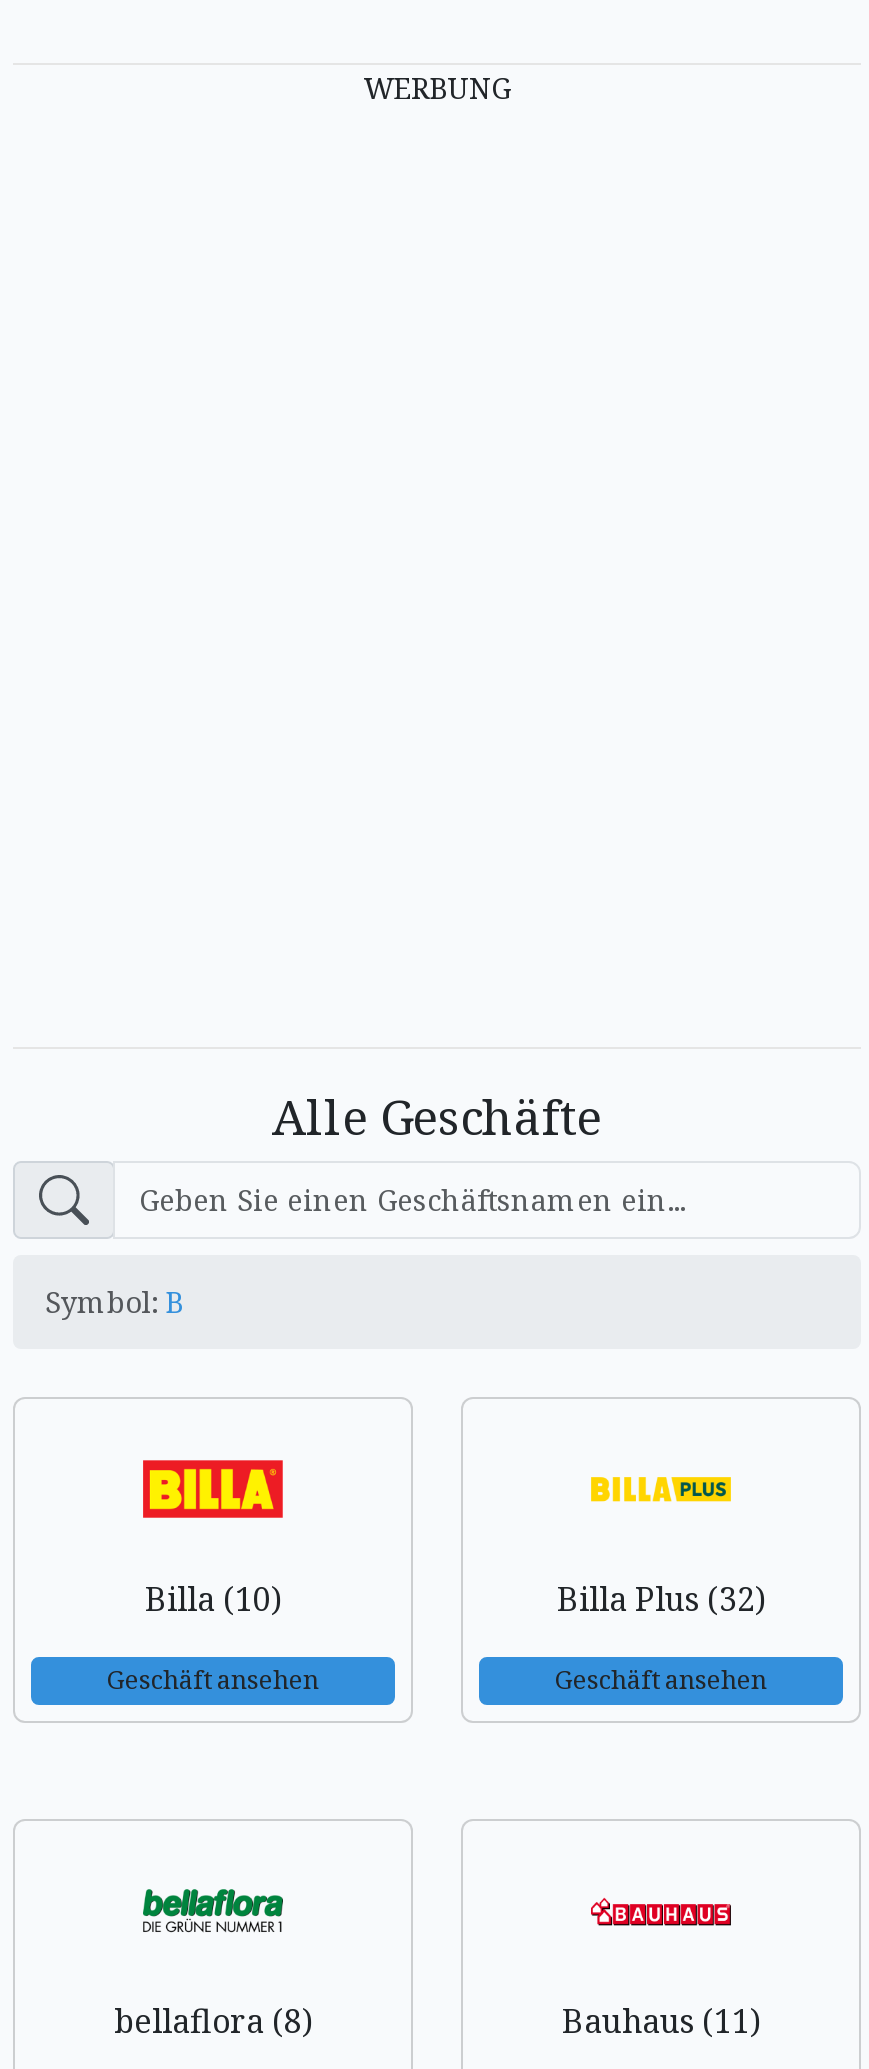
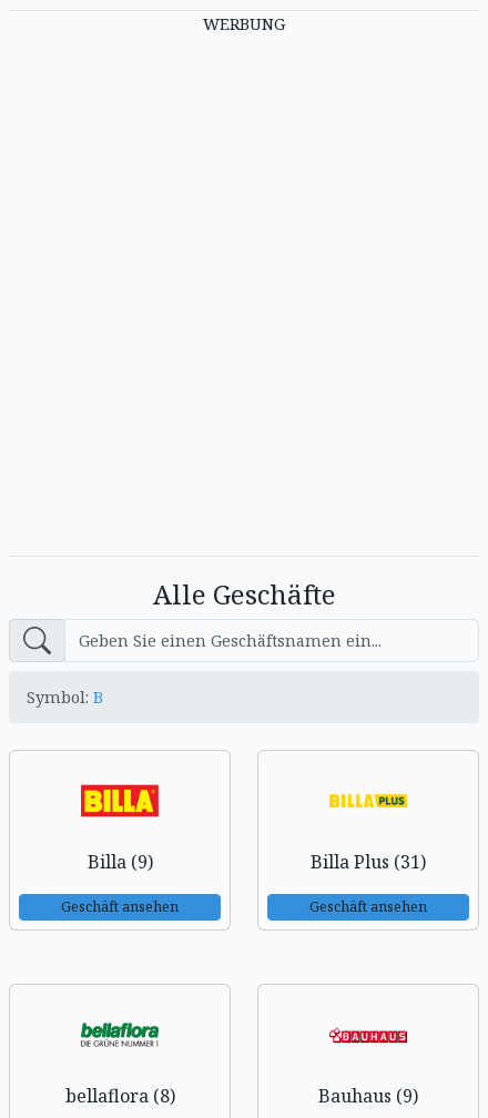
[145,1577,281,1621] Billa (10) -> [87,850,152,874] Billa (9)
[557,1577,765,1621] Billa Plus (32) -> [311,850,426,874] Billa Plus (31)
[562,1999,760,2043] Bauhaus (11) -> [318,1084,418,1108] Bauhaus (9)

